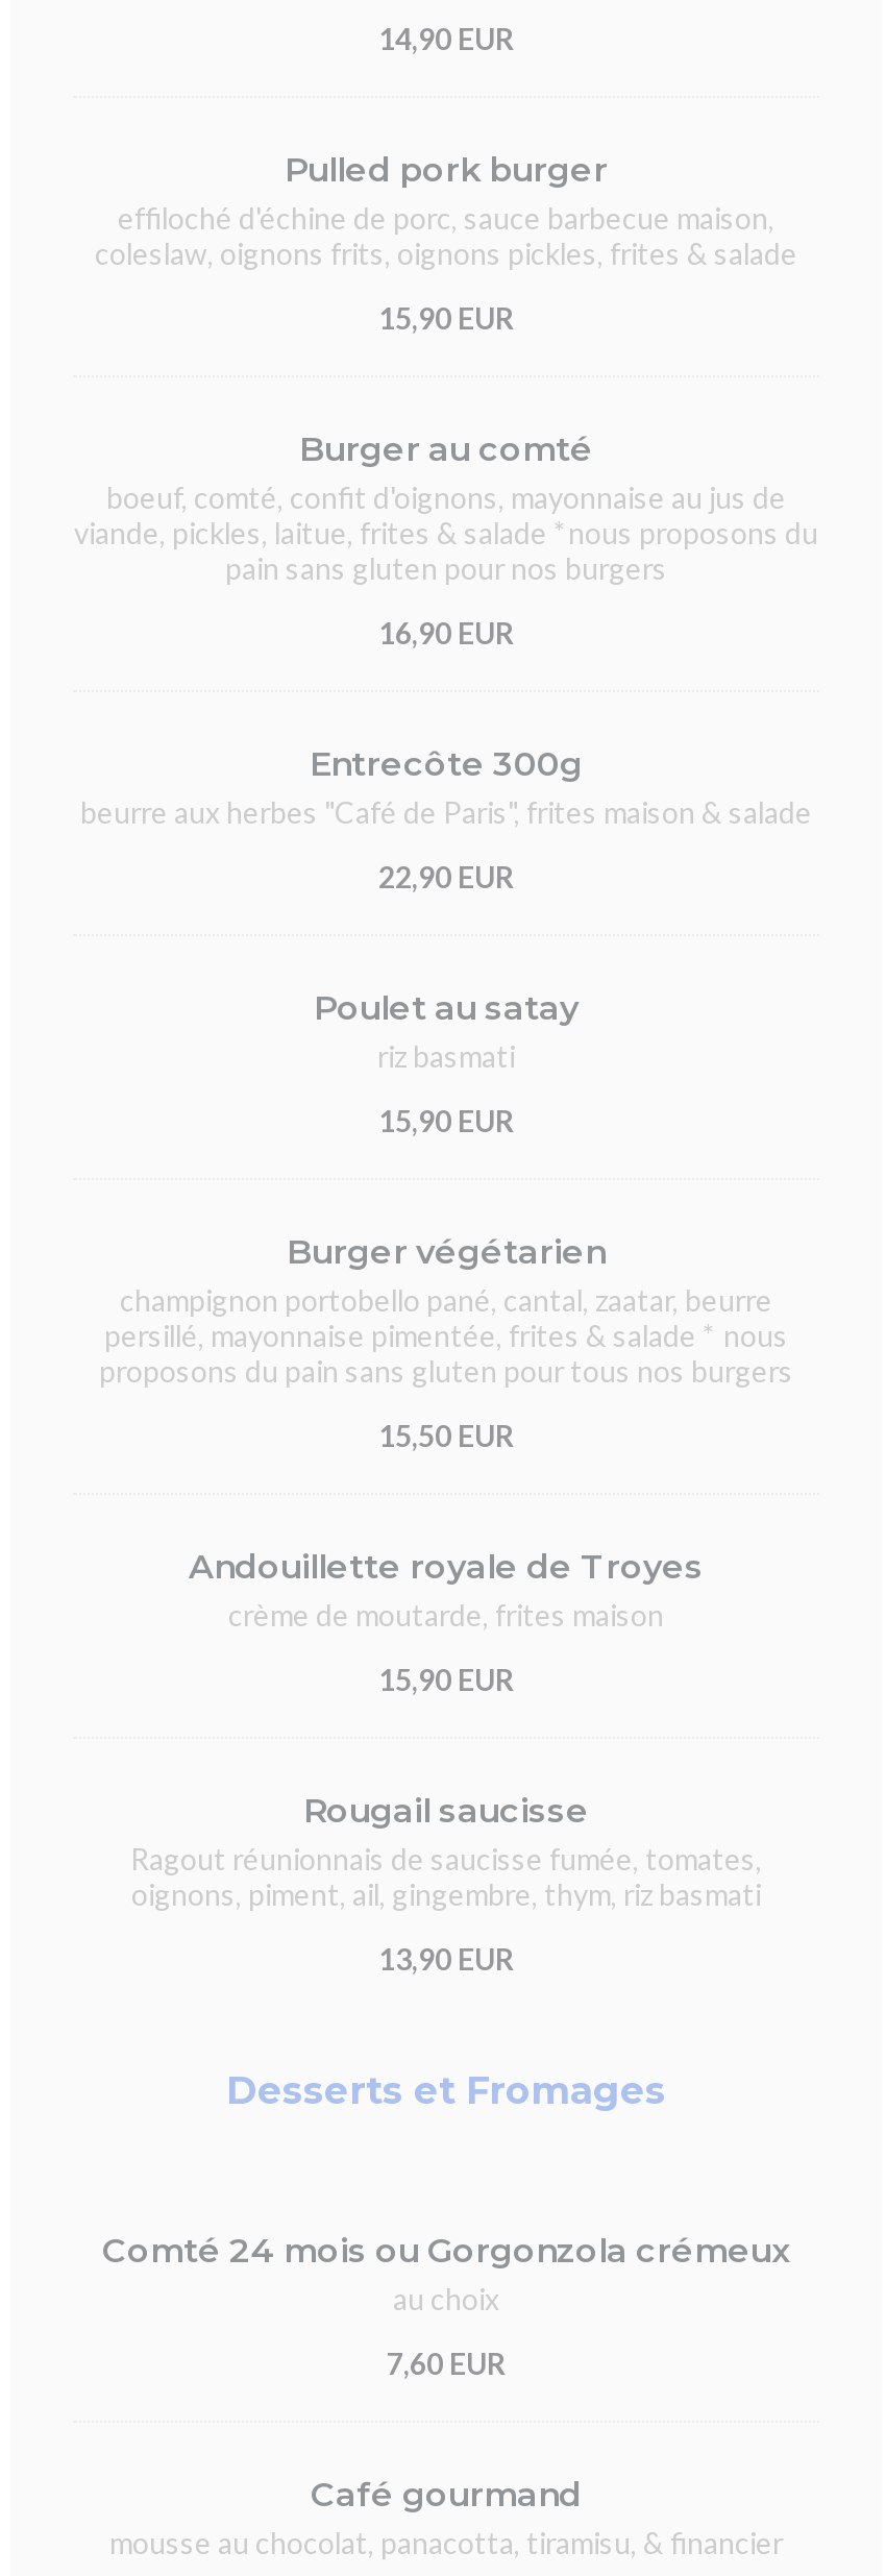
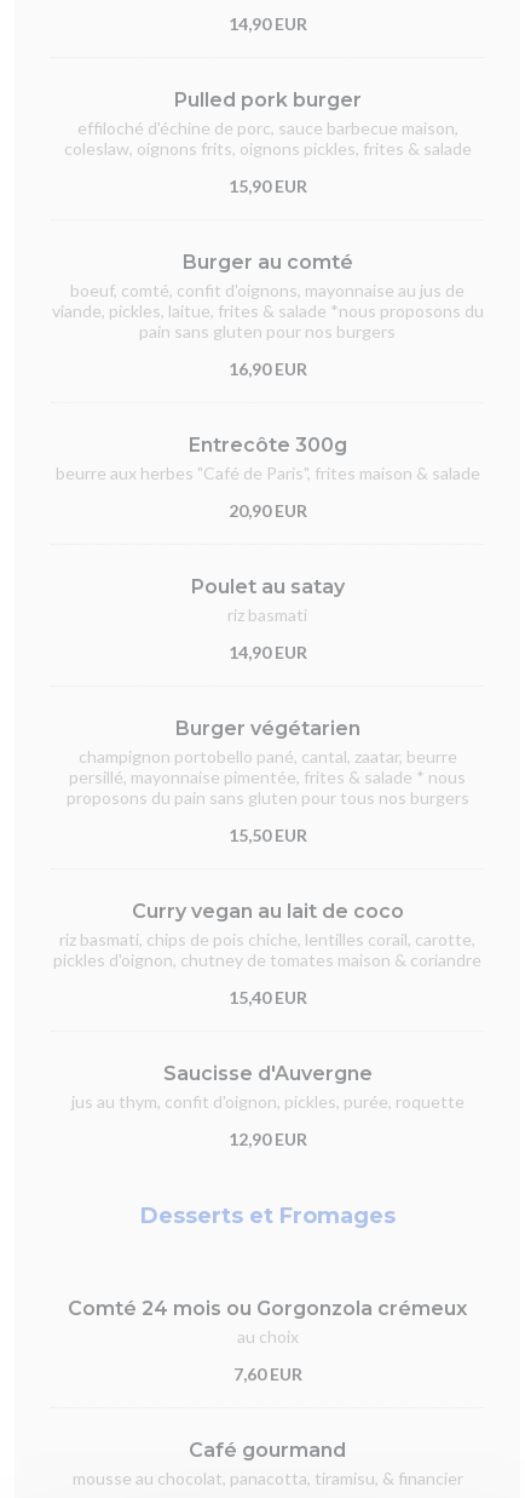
[378,859,514,894] 22,90 EUR -> [228,500,307,521] 20,90 EUR
[378,1103,514,1138] 15,90 EUR -> [228,642,307,662] 14,90 EUR
[189,1547,704,1633] Andouillette royale de Troyes | crème de moutarde, frites maison -> [53,900,481,970] Curry vegan au lait de coco | riz basmati, chips de pois chiche, lentilles corail, carotte, | pickles d'oignon, chutney de tomates maison & coriandre
[378,1662,514,1697] 15,90 EUR -> [228,987,307,1008] 15,40 EUR
[130,1791,762,1912] Rougail saucisse | Ragout réunionnais de saucisse fumée, tomates, | oignons, piment, ail, gingembre, thym, riz basmati -> [71,1062,464,1112] Saucisse d'Auvergne | jus au thym, confit d'oignon, pickles, purée, roquette
[378,1941,514,1977] 13,90 EUR -> [228,1129,307,1149] 12,90 EUR

